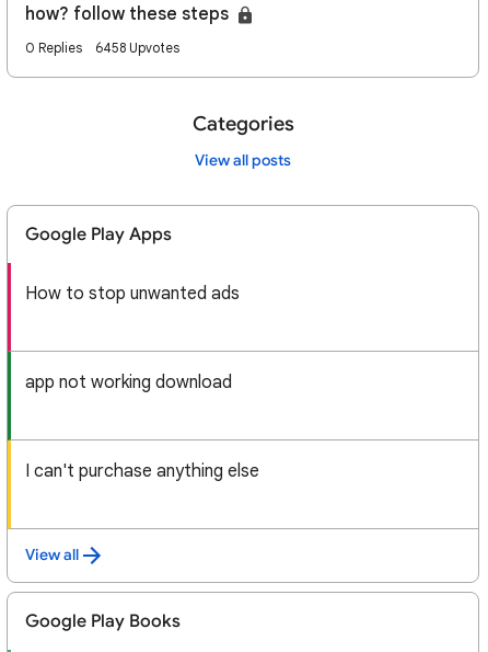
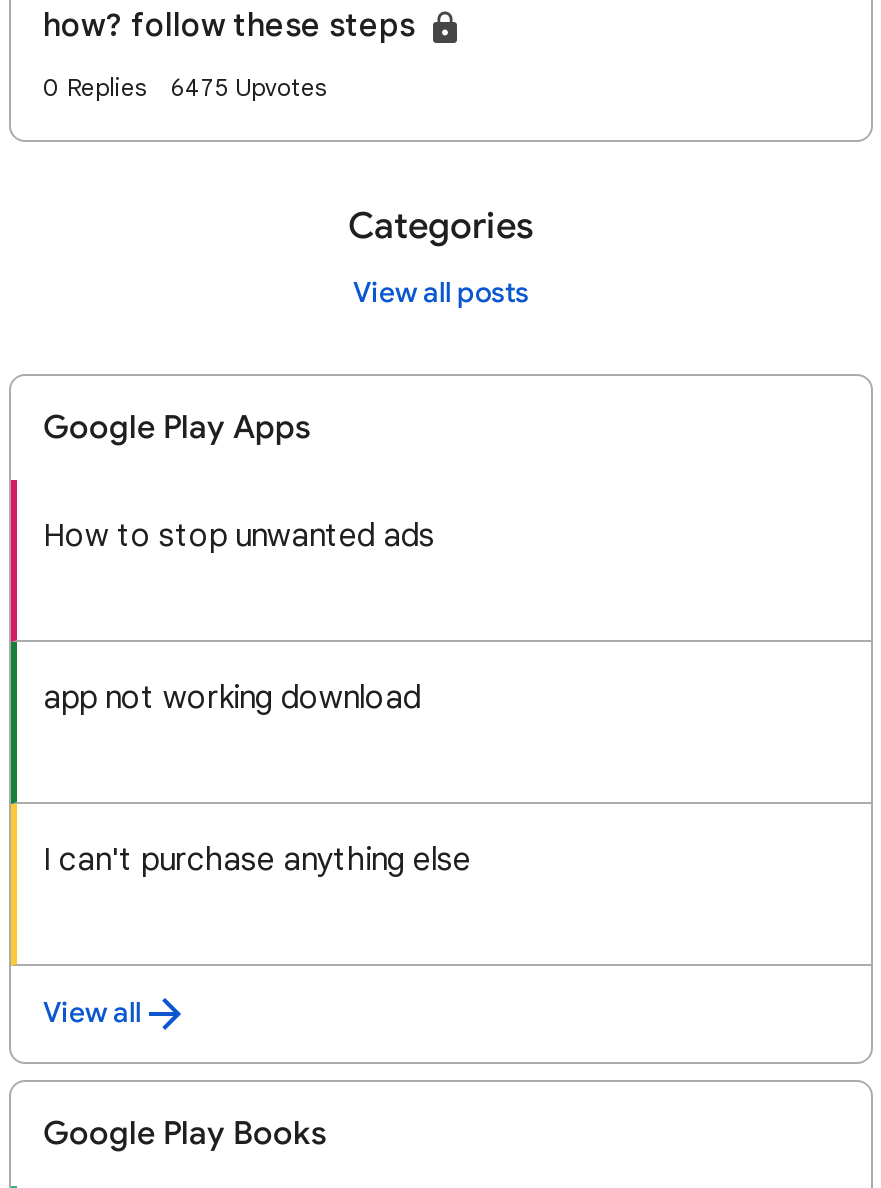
[95,39,179,56] 6458 Upvotes -> [171,72,327,102] 6475 Upvotes

